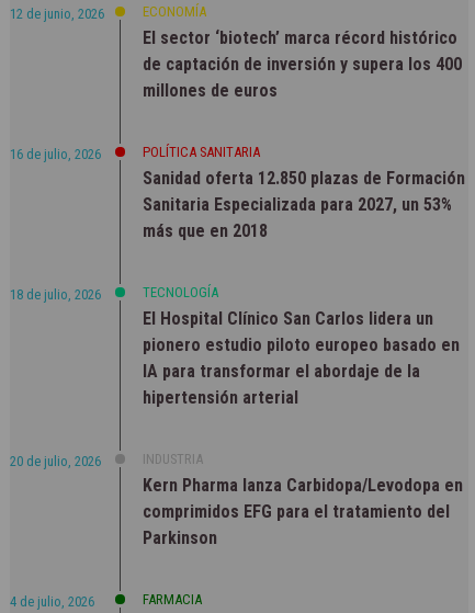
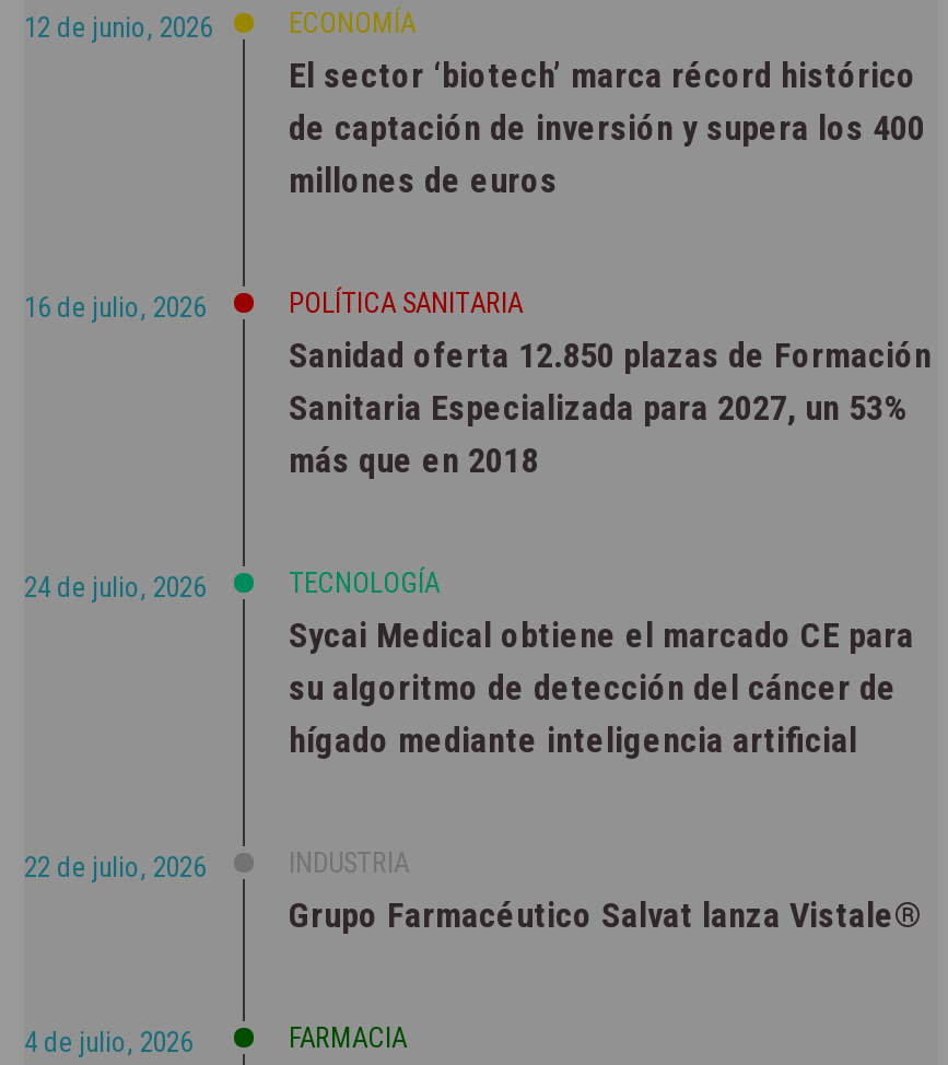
[10,286,101,303] 18 de julio, 2026 -> [24,571,206,604] 24 de julio, 2026
[143,308,460,408] El Hospital Clínico San Carlos lidera un | pionero estudio piloto europeo basado en | IA para transformar el abordaje de la | hipertensión arterial -> [289,615,914,761] Sycai Medical obtiene el marcado CE para | su algoritmo de detección del cáncer de | hígado mediante inteligencia artificial
[10,453,101,469] 20 de julio, 2026 -> [24,851,206,883] 22 de julio, 2026
[143,475,463,548] Kern Pharma lanza Carbidopa/Levodopa en | comprimidos EFG para el tratamiento del | Parkinson -> [289,894,923,936] Grupo Farmacéutico Salvat lanza Vistale®

